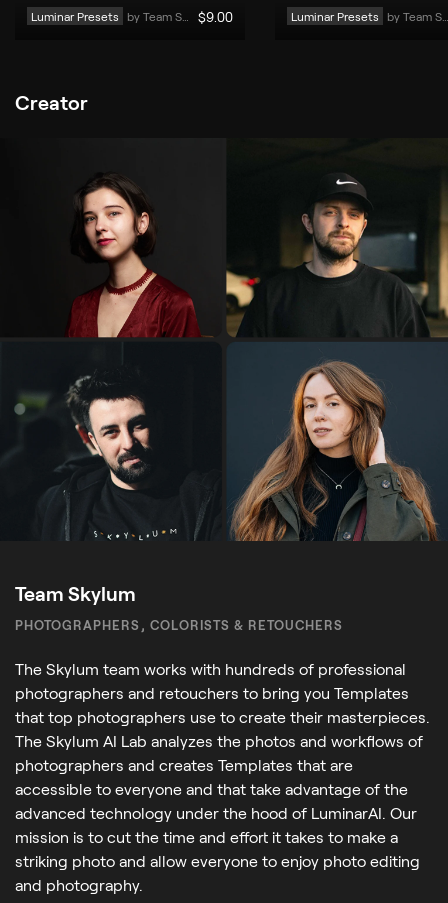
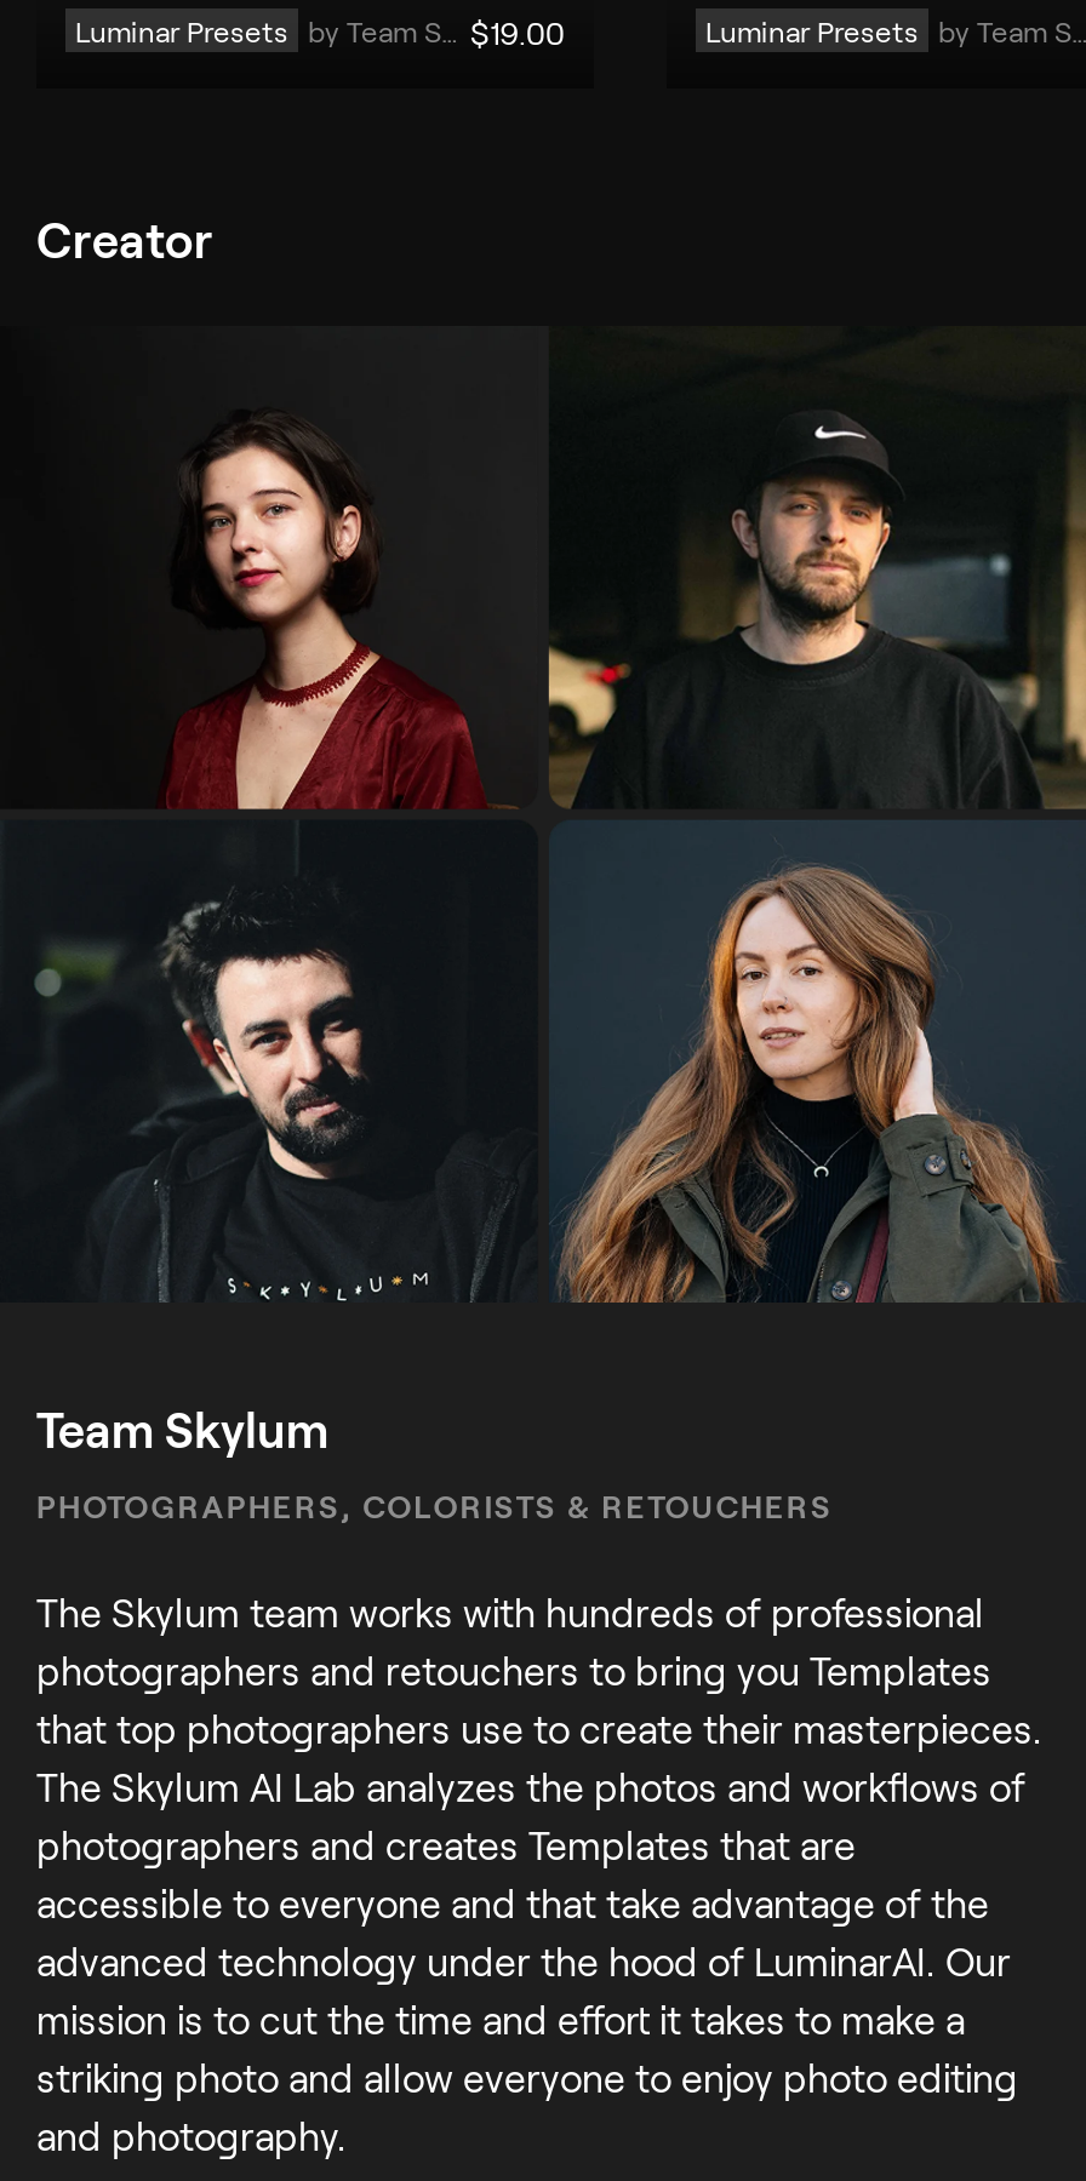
[198,9,233,25] $9.00 -> [470,13,565,52] $19.00

